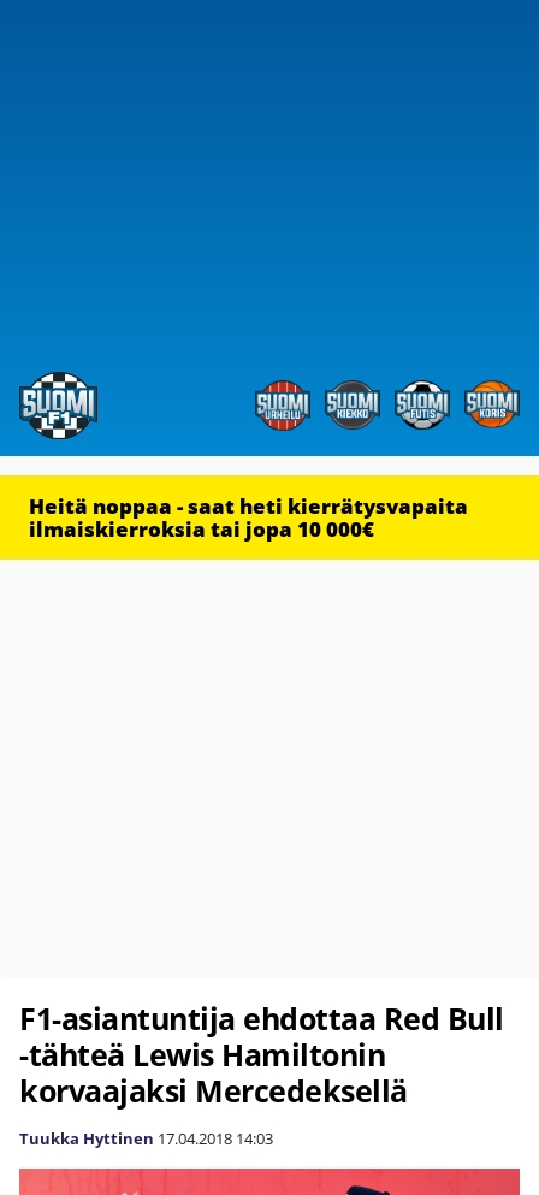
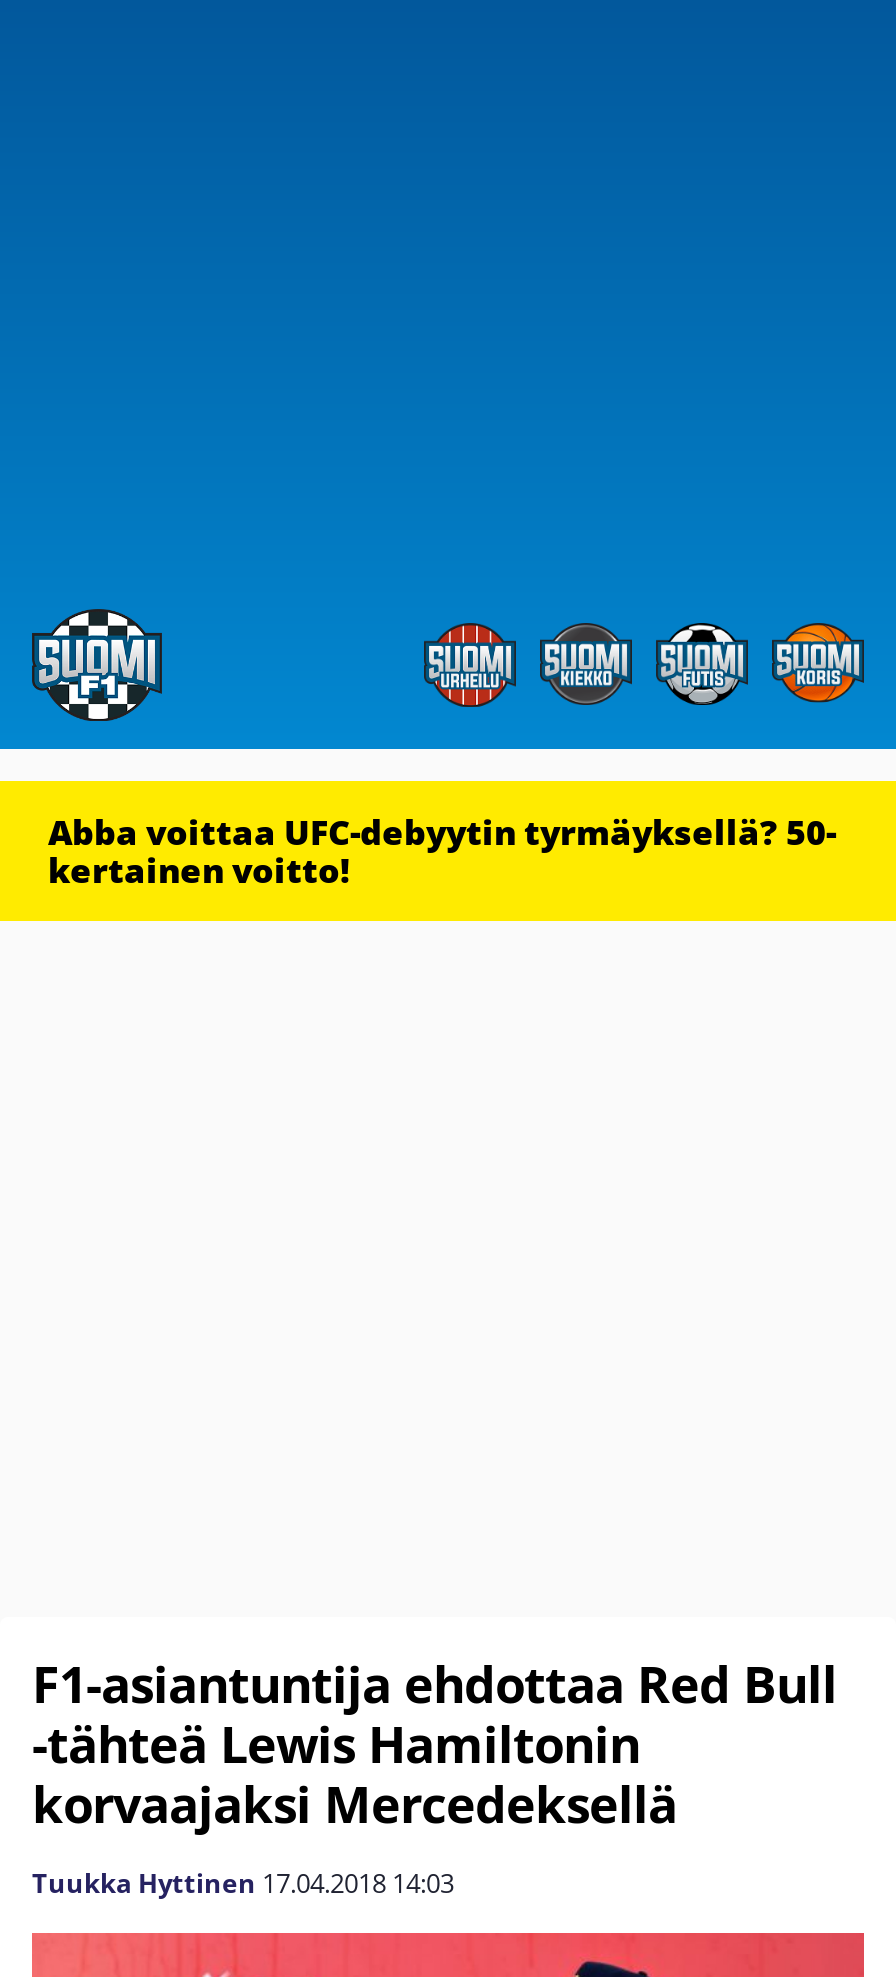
[29,492,468,543] Heitä noppaa - saat heti kierrätysvapaita | ilmaiskierroksia tai jopa 10 000€ -> [48,809,836,893] Abba voittaa UFC-debyytin tyrmäyksellä? 50- | kertainen voitto!

